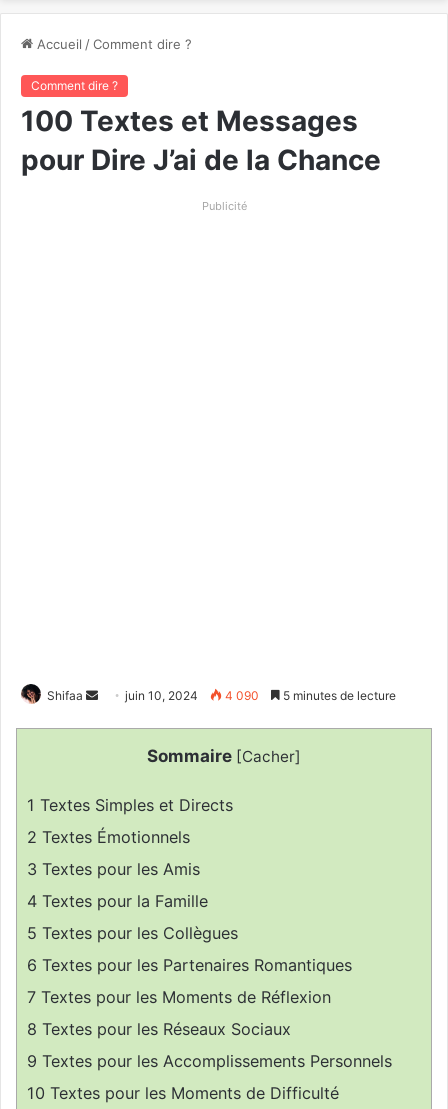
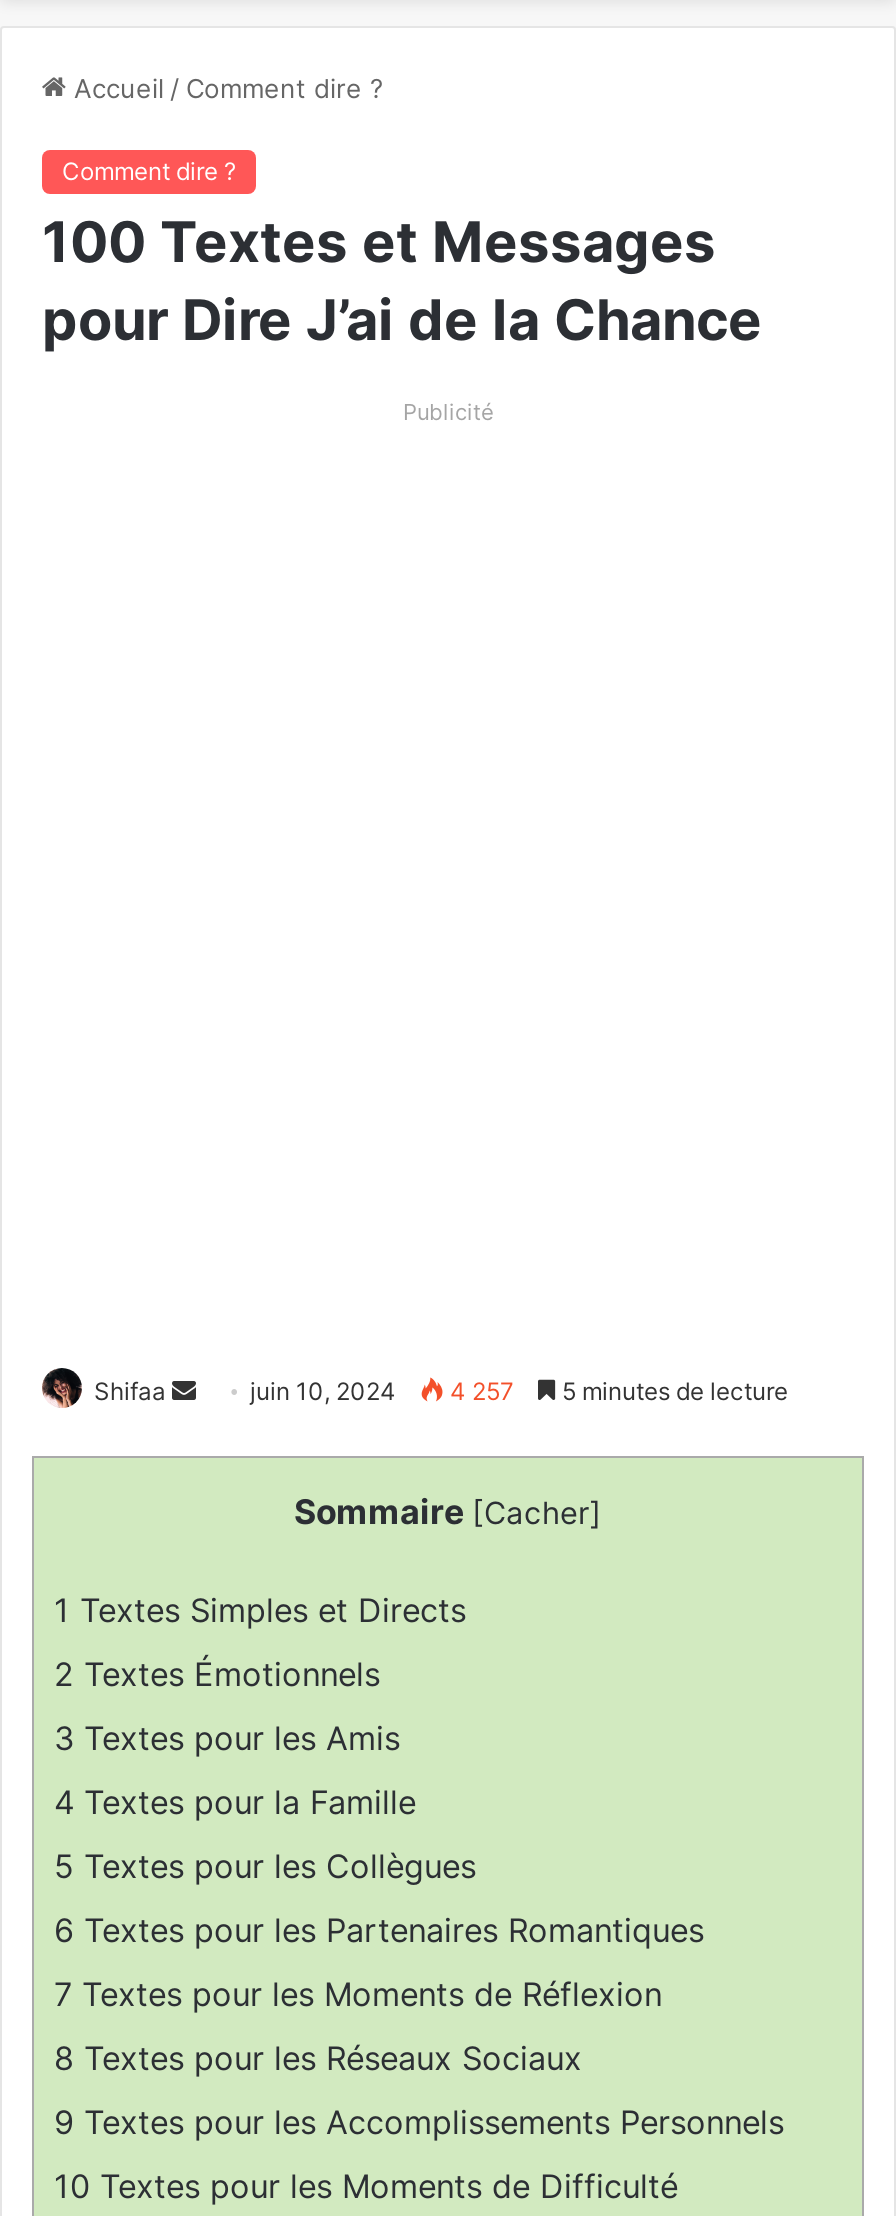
[222,688,259,703] 4 090 -> [444,1376,514,1406] 4 257

